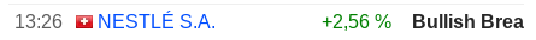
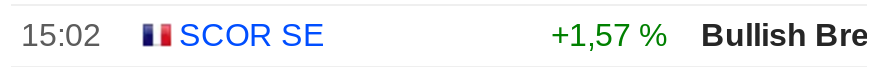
[14,11,391,31] 13:26 | NESTLÉ S.A. | +2,56 % -> [21,18,667,52] 15:02 | SCOR SE | +1,57 %

